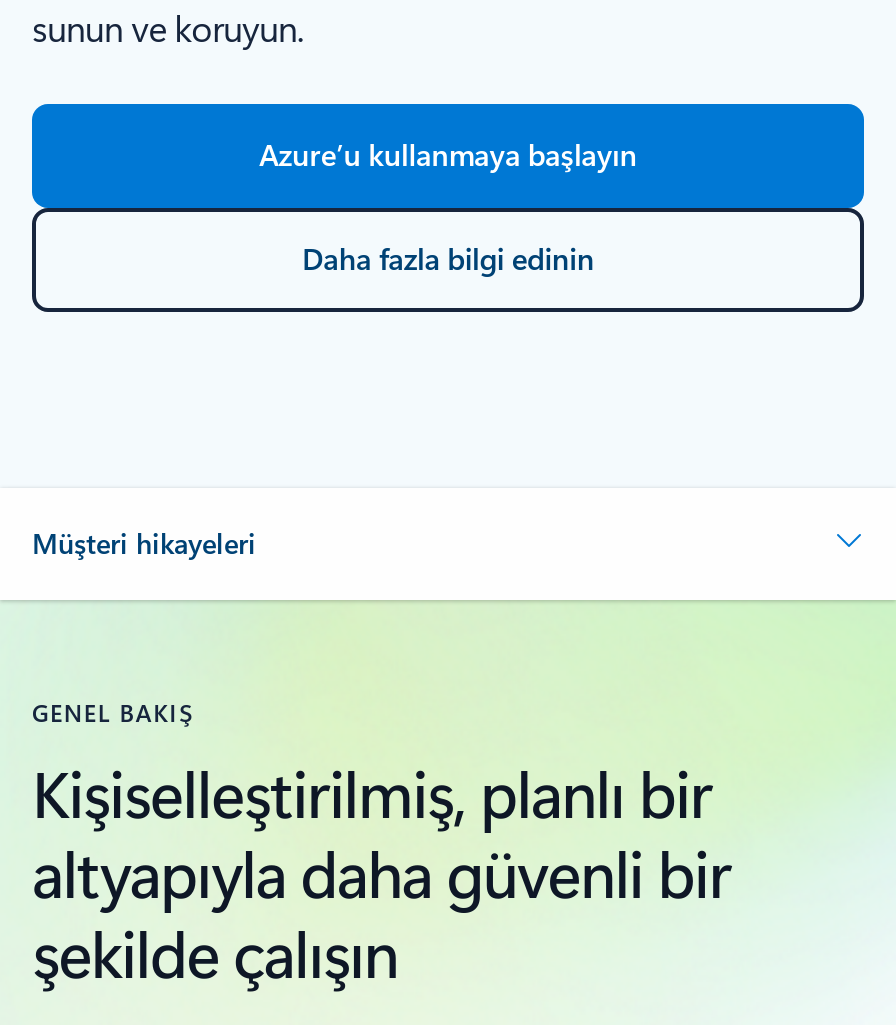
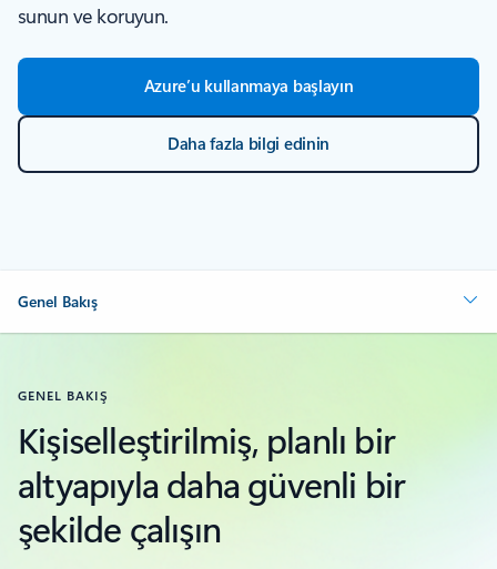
[32,524,256,562] Müşteri hikayeleri -> [18,291,98,312] Genel Bakış

